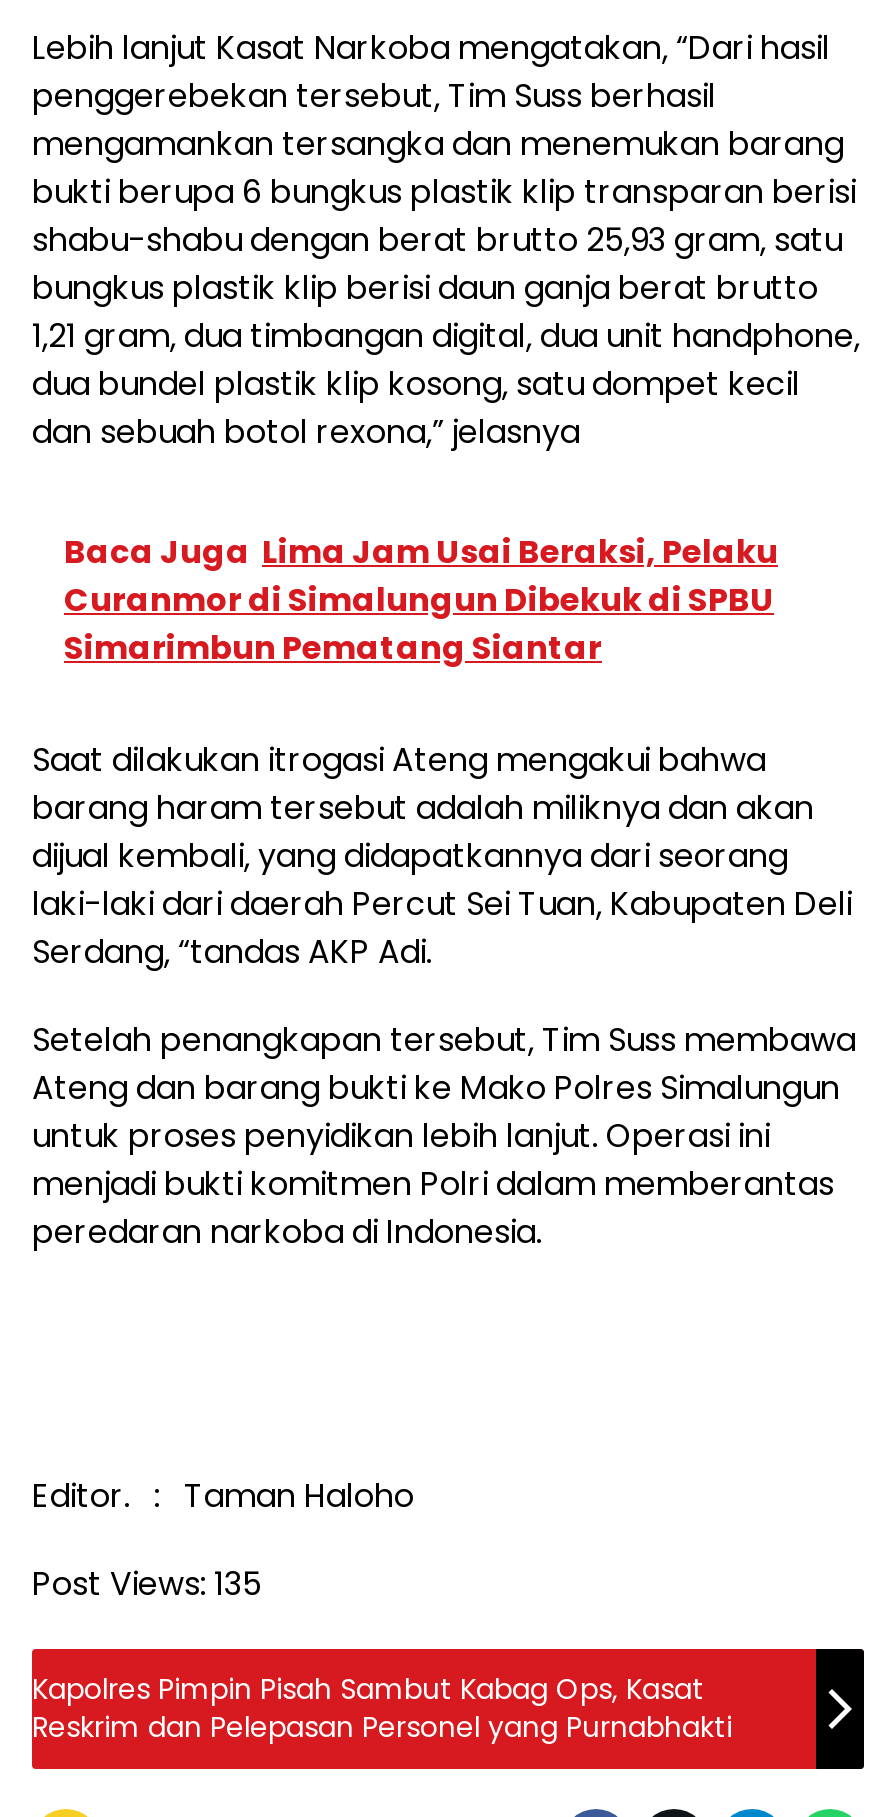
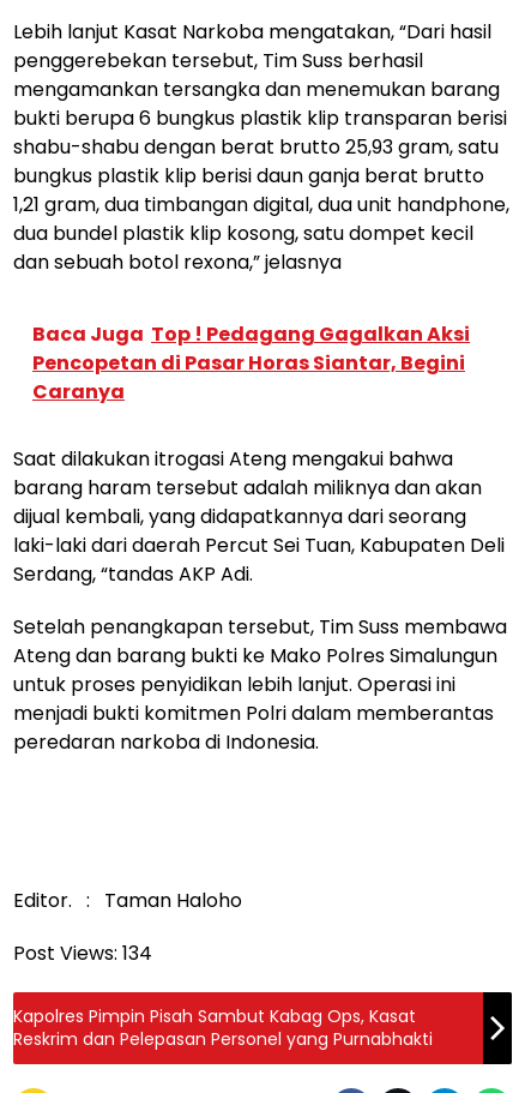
[64,528,778,670] Baca Juga Lima Jam Usai Beraksi, Pelaku | Curanmor di Simalungun Dibekuk di SPBU | Simarimbun Pematang Siantar -> [32,320,470,405] Baca Juga Top ! Pedagang Gagalkan Aksi | Pencopetan di Pasar Horas Siantar, Begini | Caranya
[32,1560,262,1606] Post Views: 135 -> [13,939,152,967] Post Views: 134

